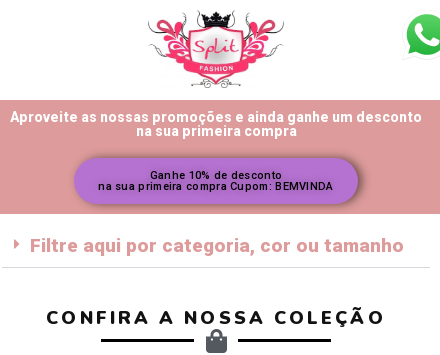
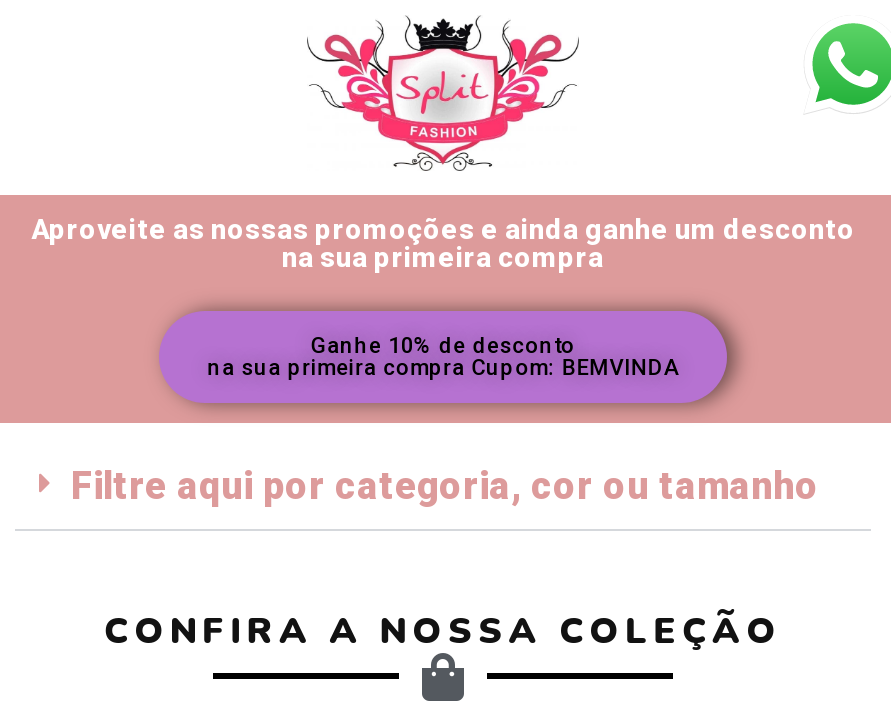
[401,14,437,55] [image] -> [811,23,885,105] [image]

